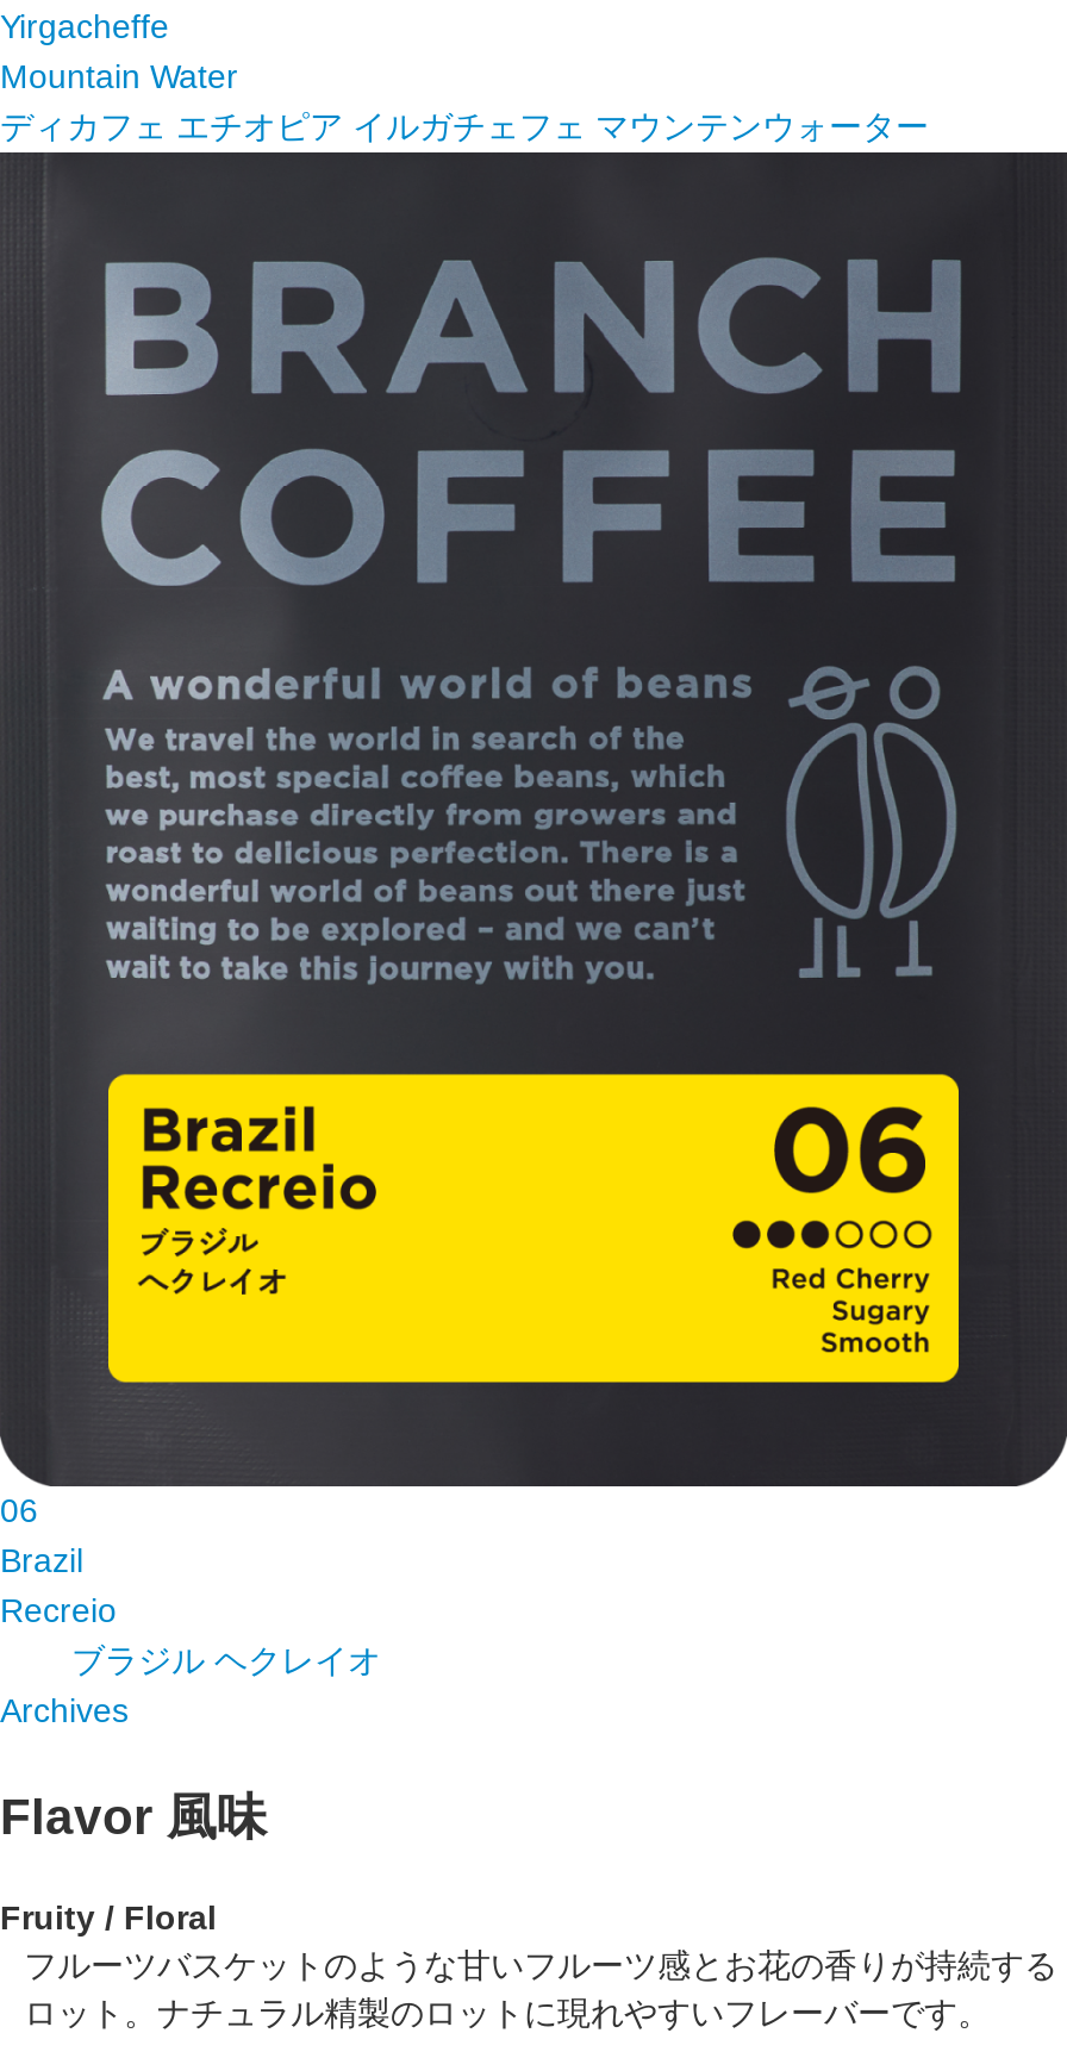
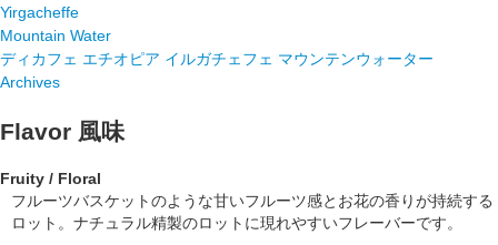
[0,150,1060,1680] [image] | 06 | Brazil | Recreio | ブラジル ヘクレイオ -> none

